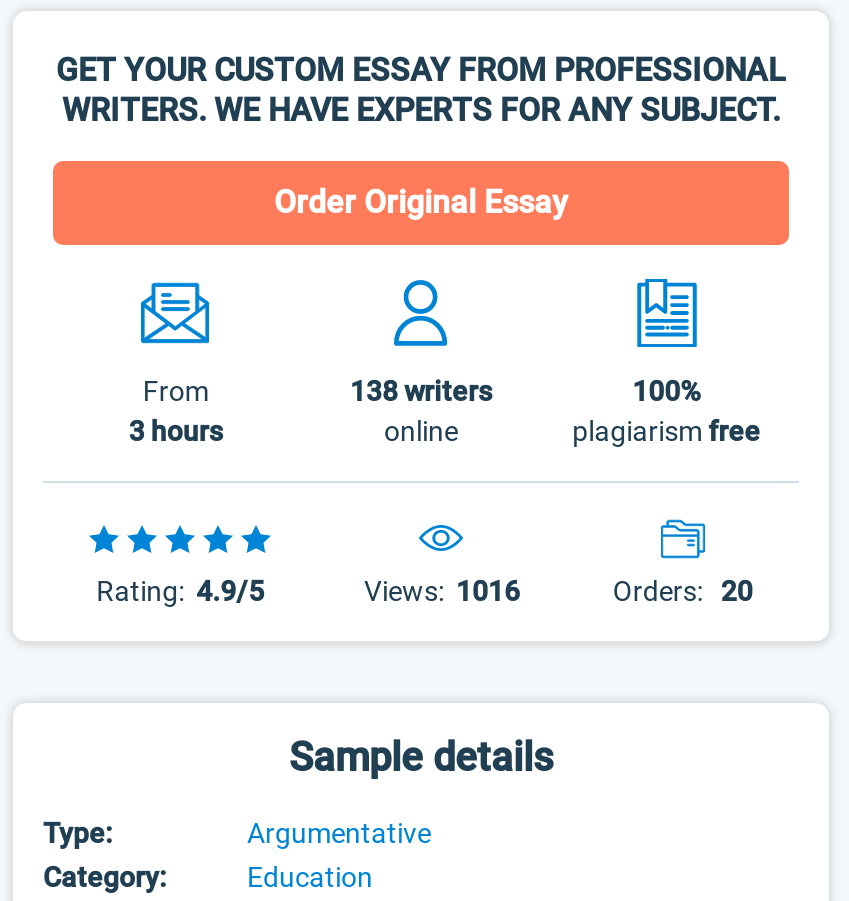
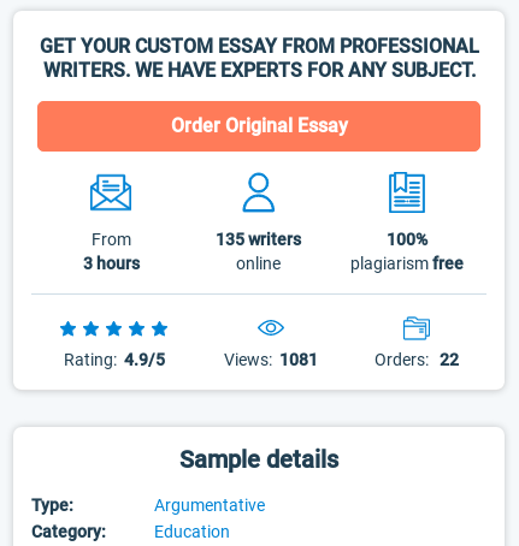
[350,375,492,407] 138 writers -> [216,230,302,249] 135 writers
[364,575,520,607] Views: 1016 -> [225,350,319,369] Views: 1081
[613,575,753,607] Orders: 20 -> [374,350,459,369] Orders: 22

